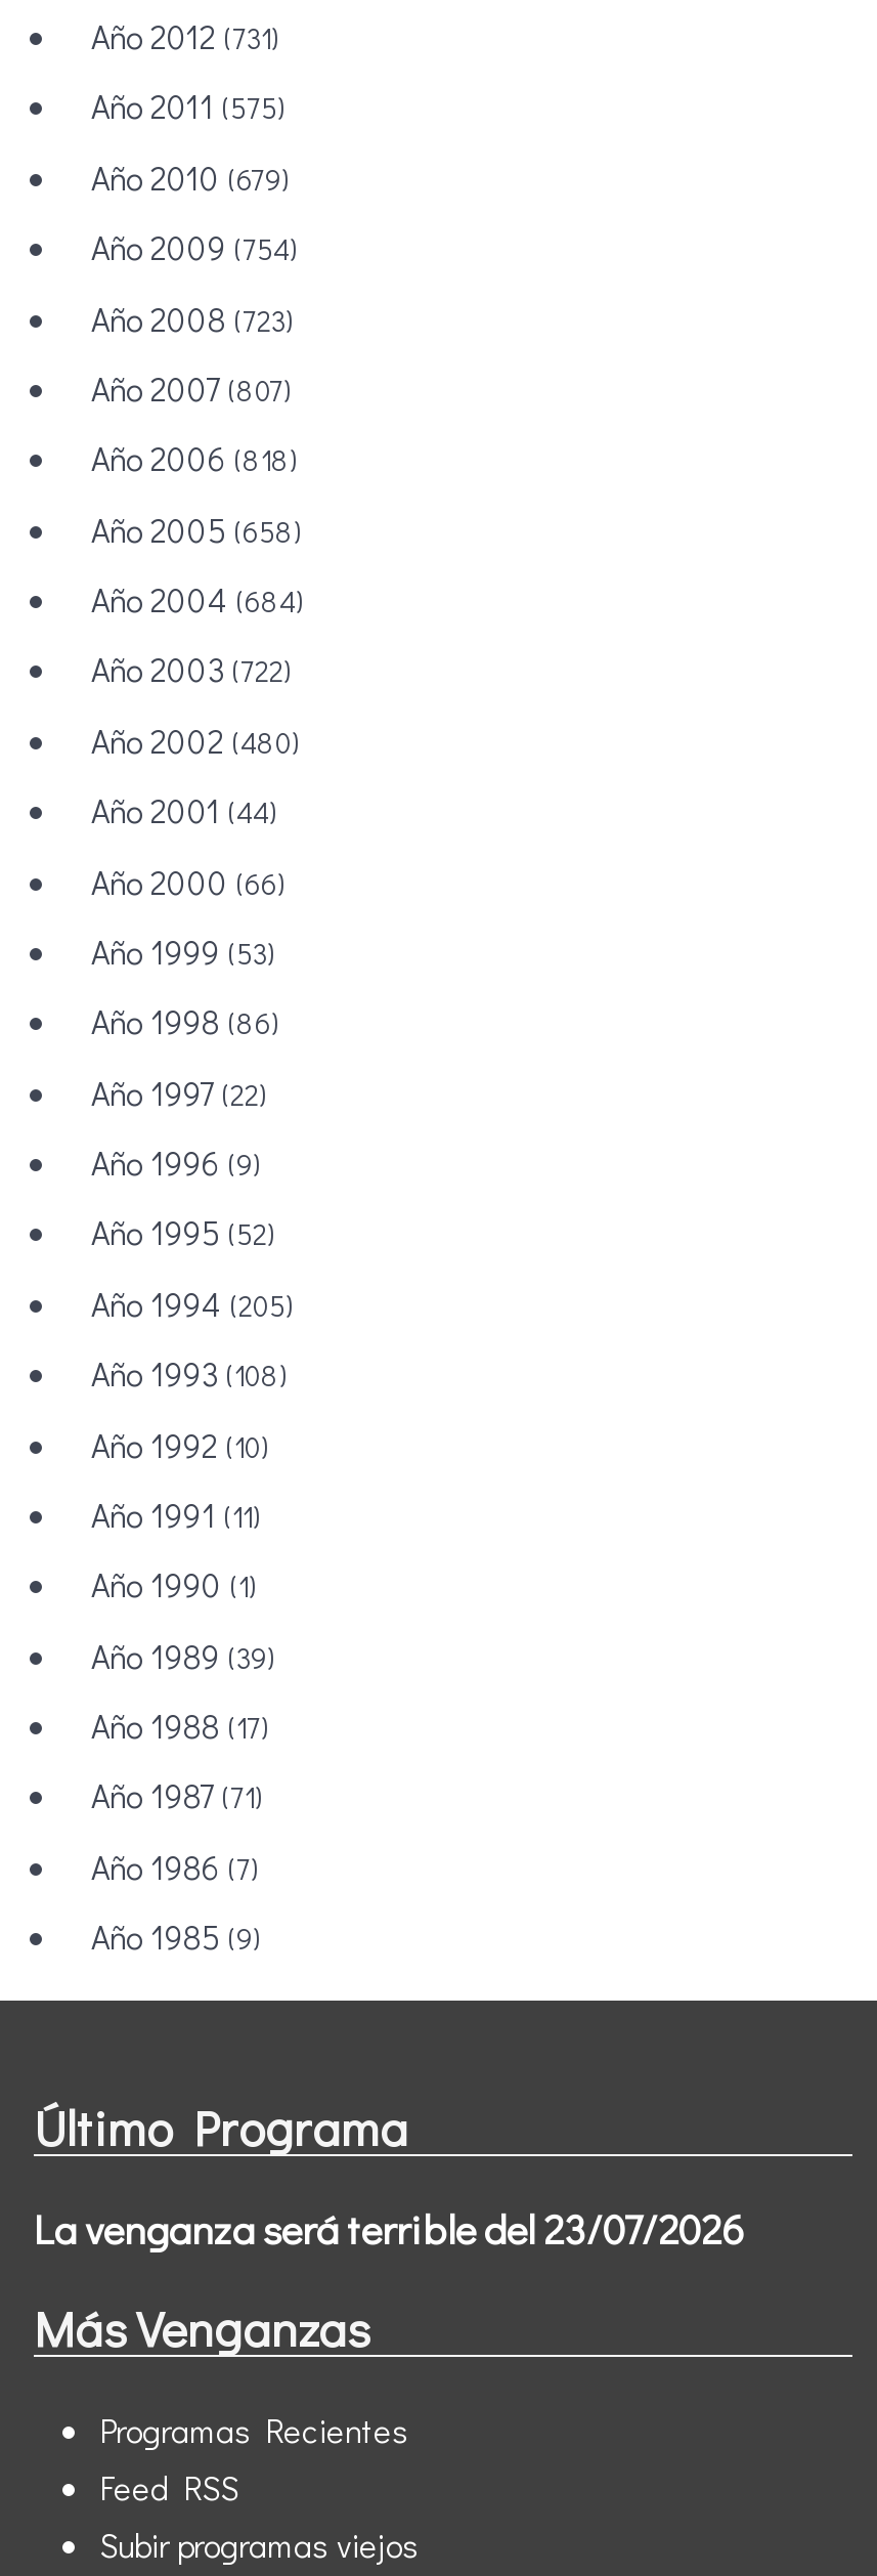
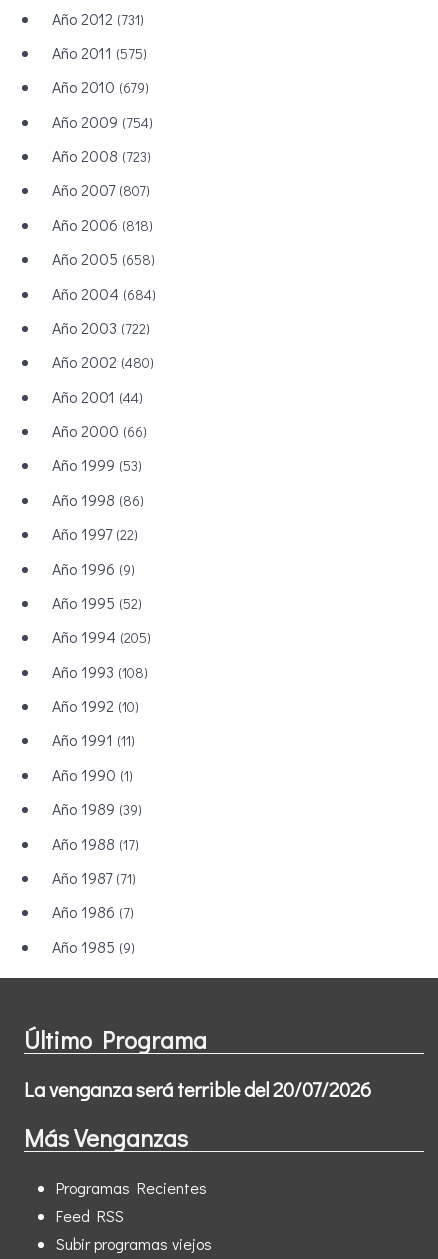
[34,2202,744,2255] La venganza será terrible del 23/07/2026 -> [24,1076,371,1102] La venganza será terrible del 20/07/2026

